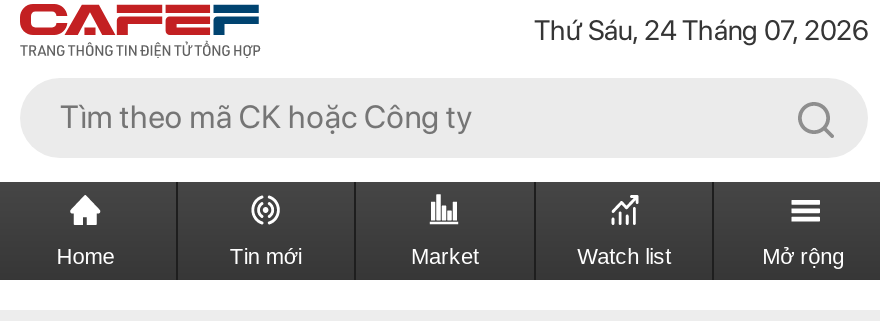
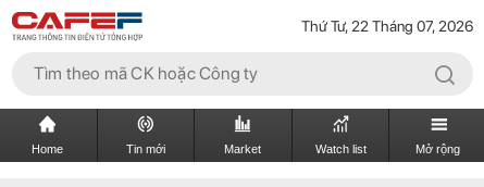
[534,14,868,46] Thứ Sáu, 24 Tháng 07, 2026 -> [301,17,473,35] Thứ Tư, 22 Tháng 07, 2026

